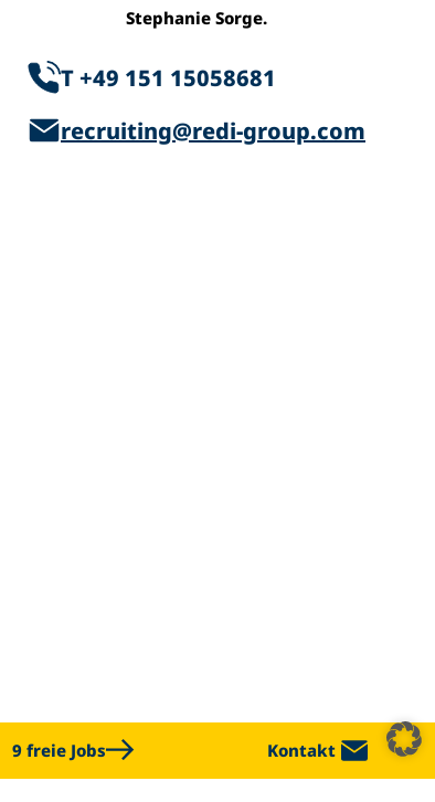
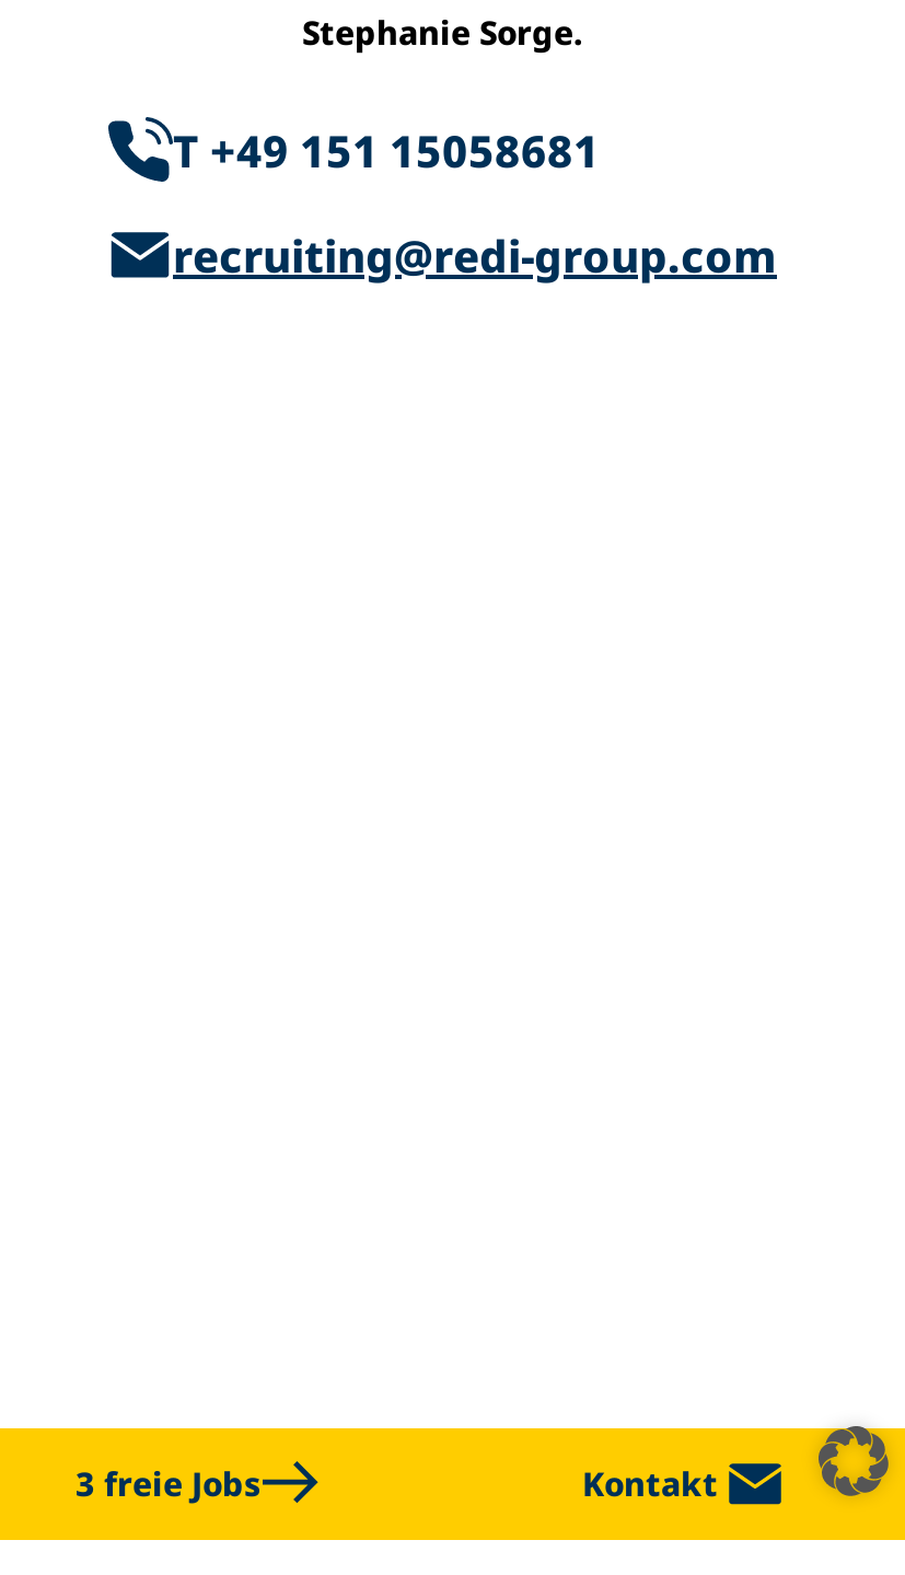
[12,739,105,762] 9 freie Jobs -> [76,1462,262,1506] 3 freie Jobs

